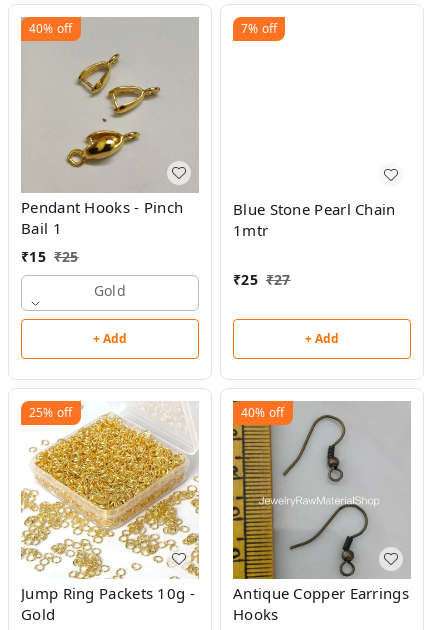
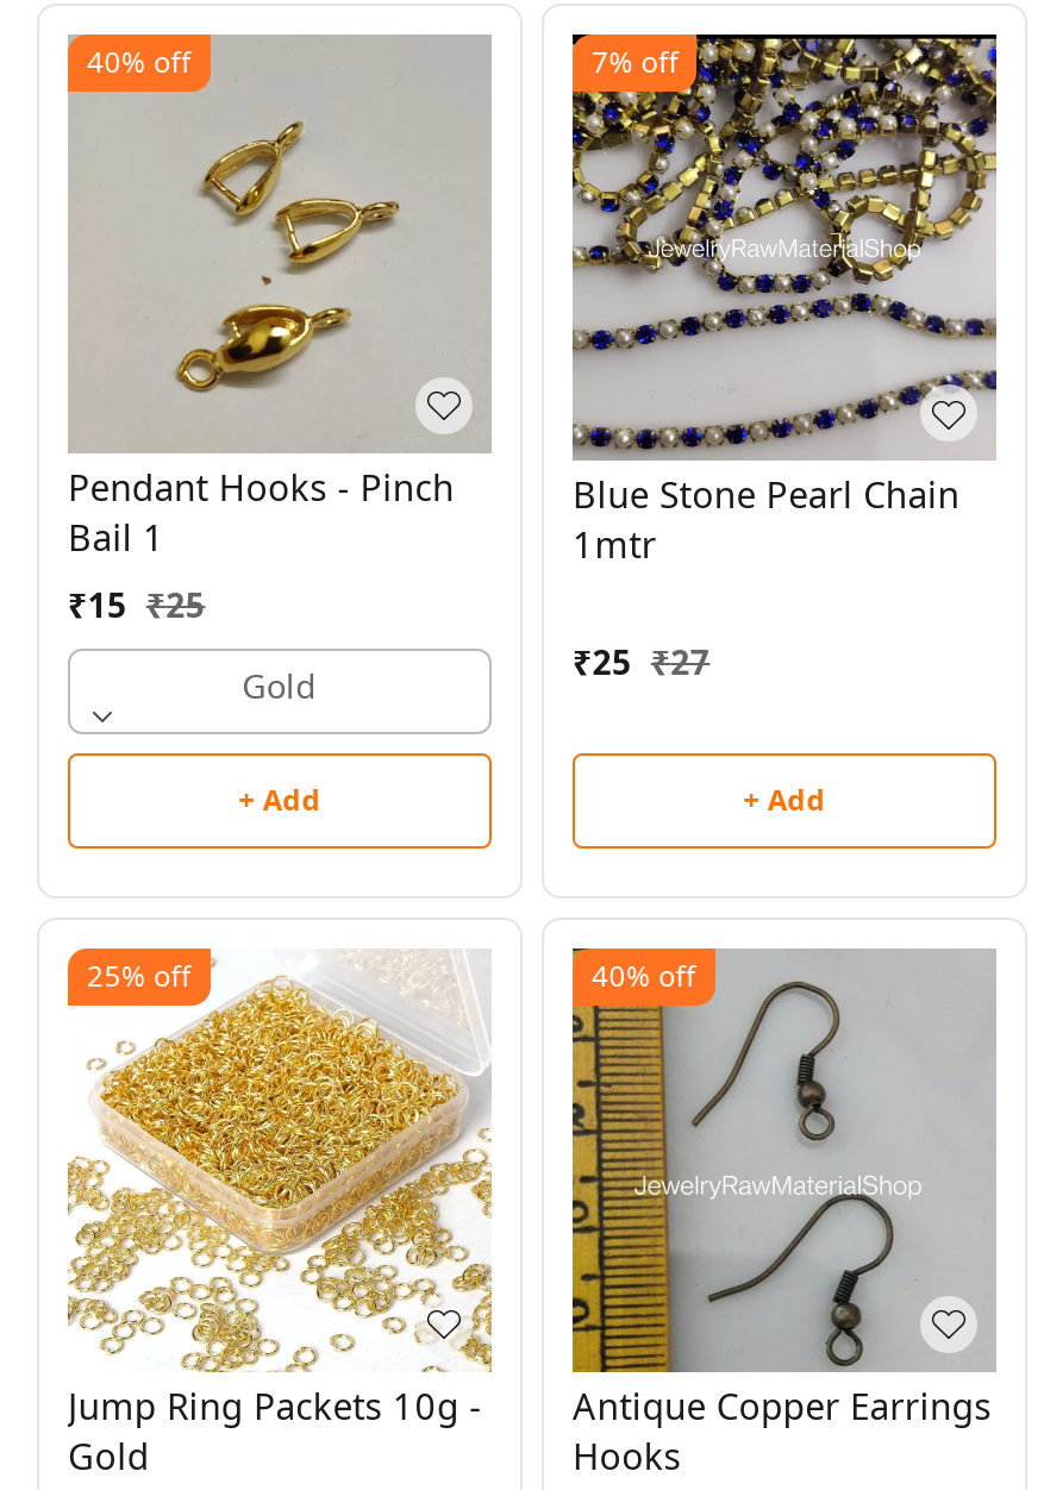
none -> [570,32,999,463] [image]

